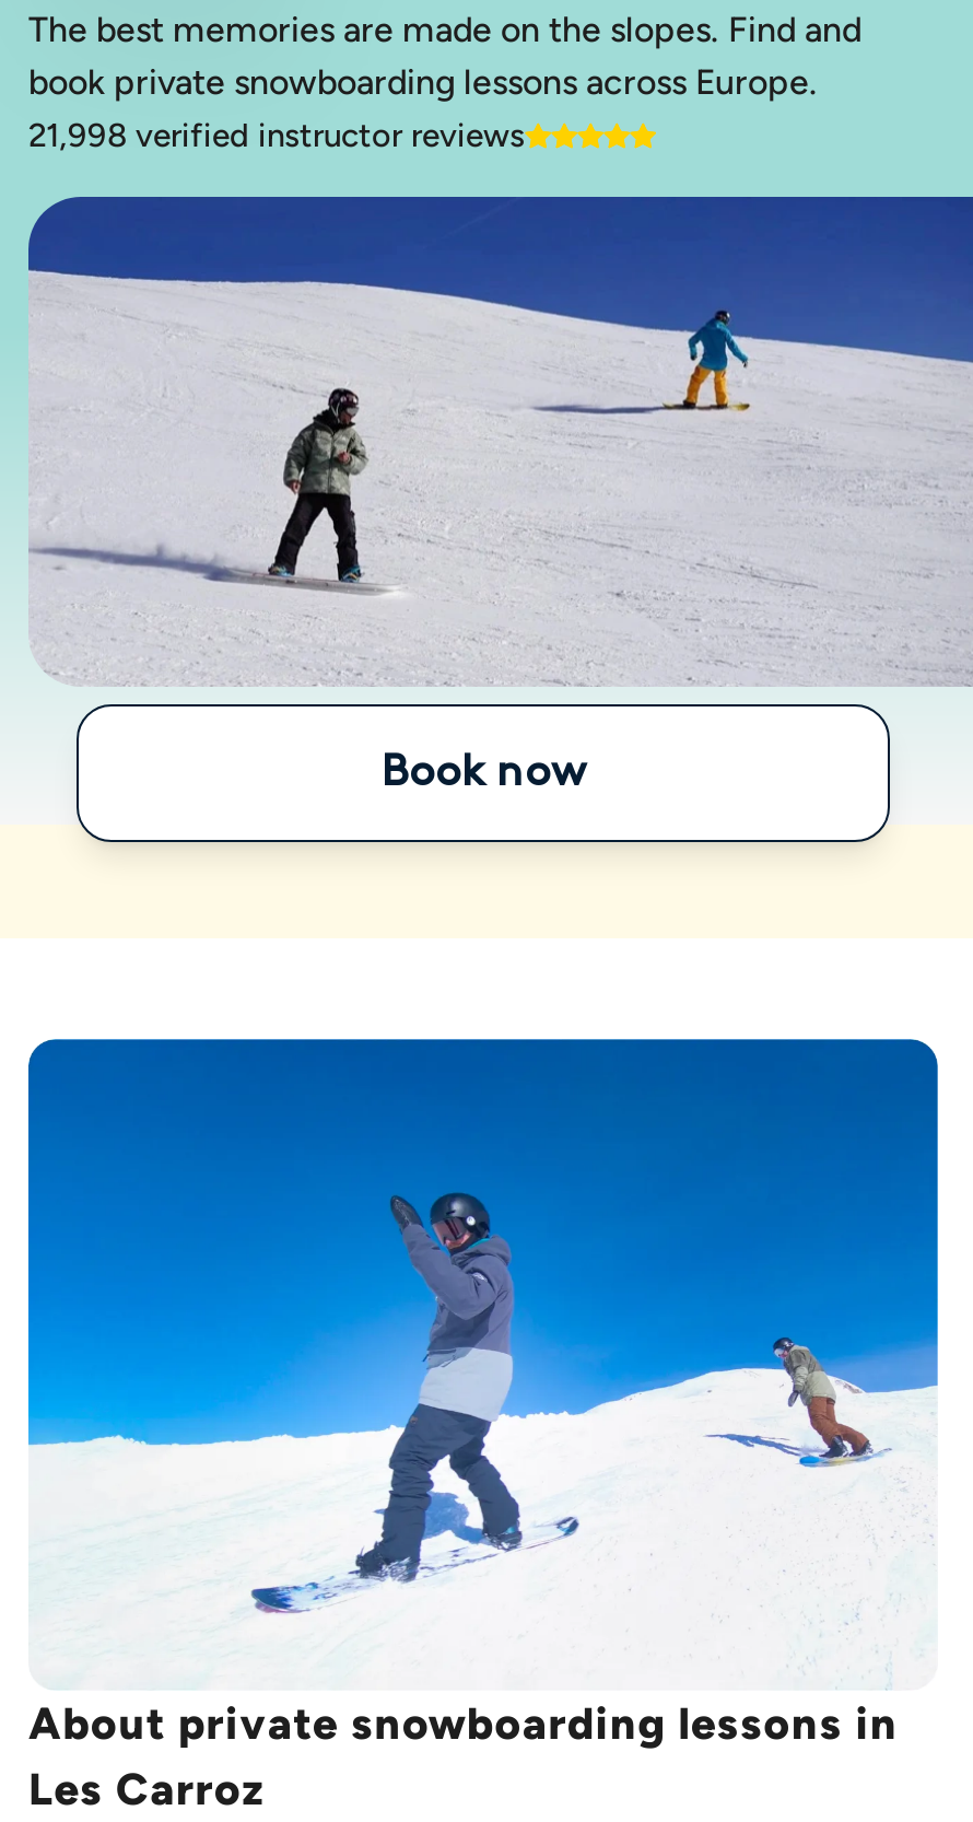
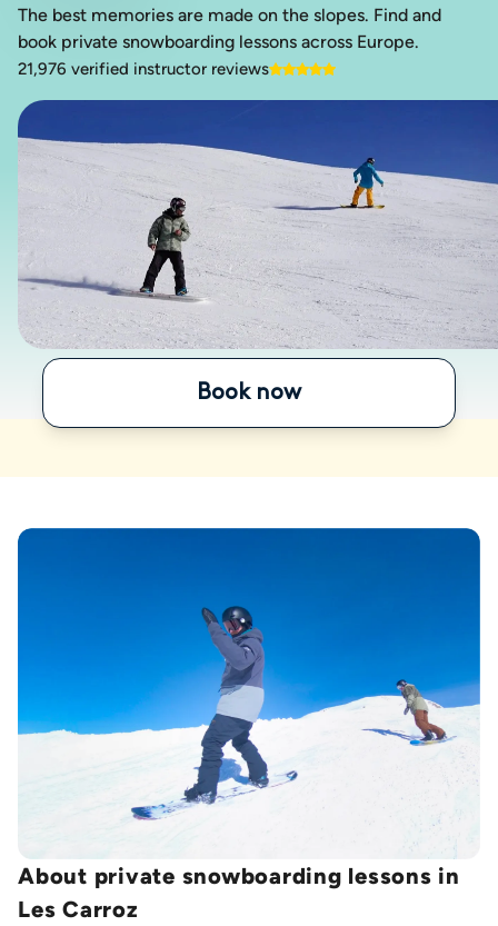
[28,116,525,155] 21,998 verified instructor reviews -> [18,59,269,79] 21,976 verified instructor reviews

